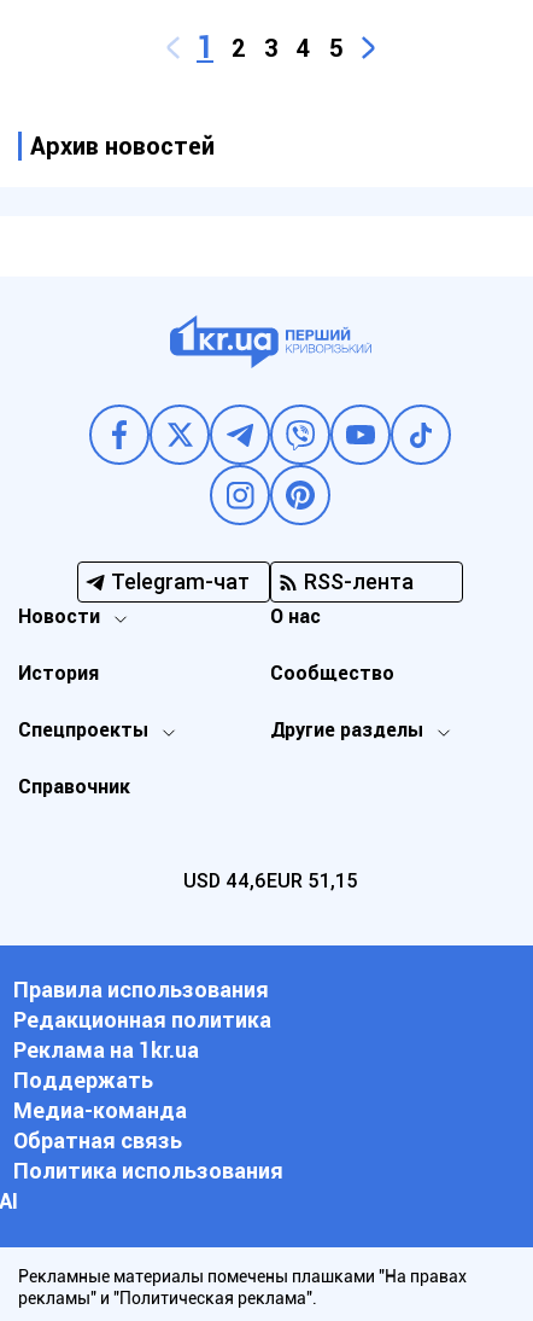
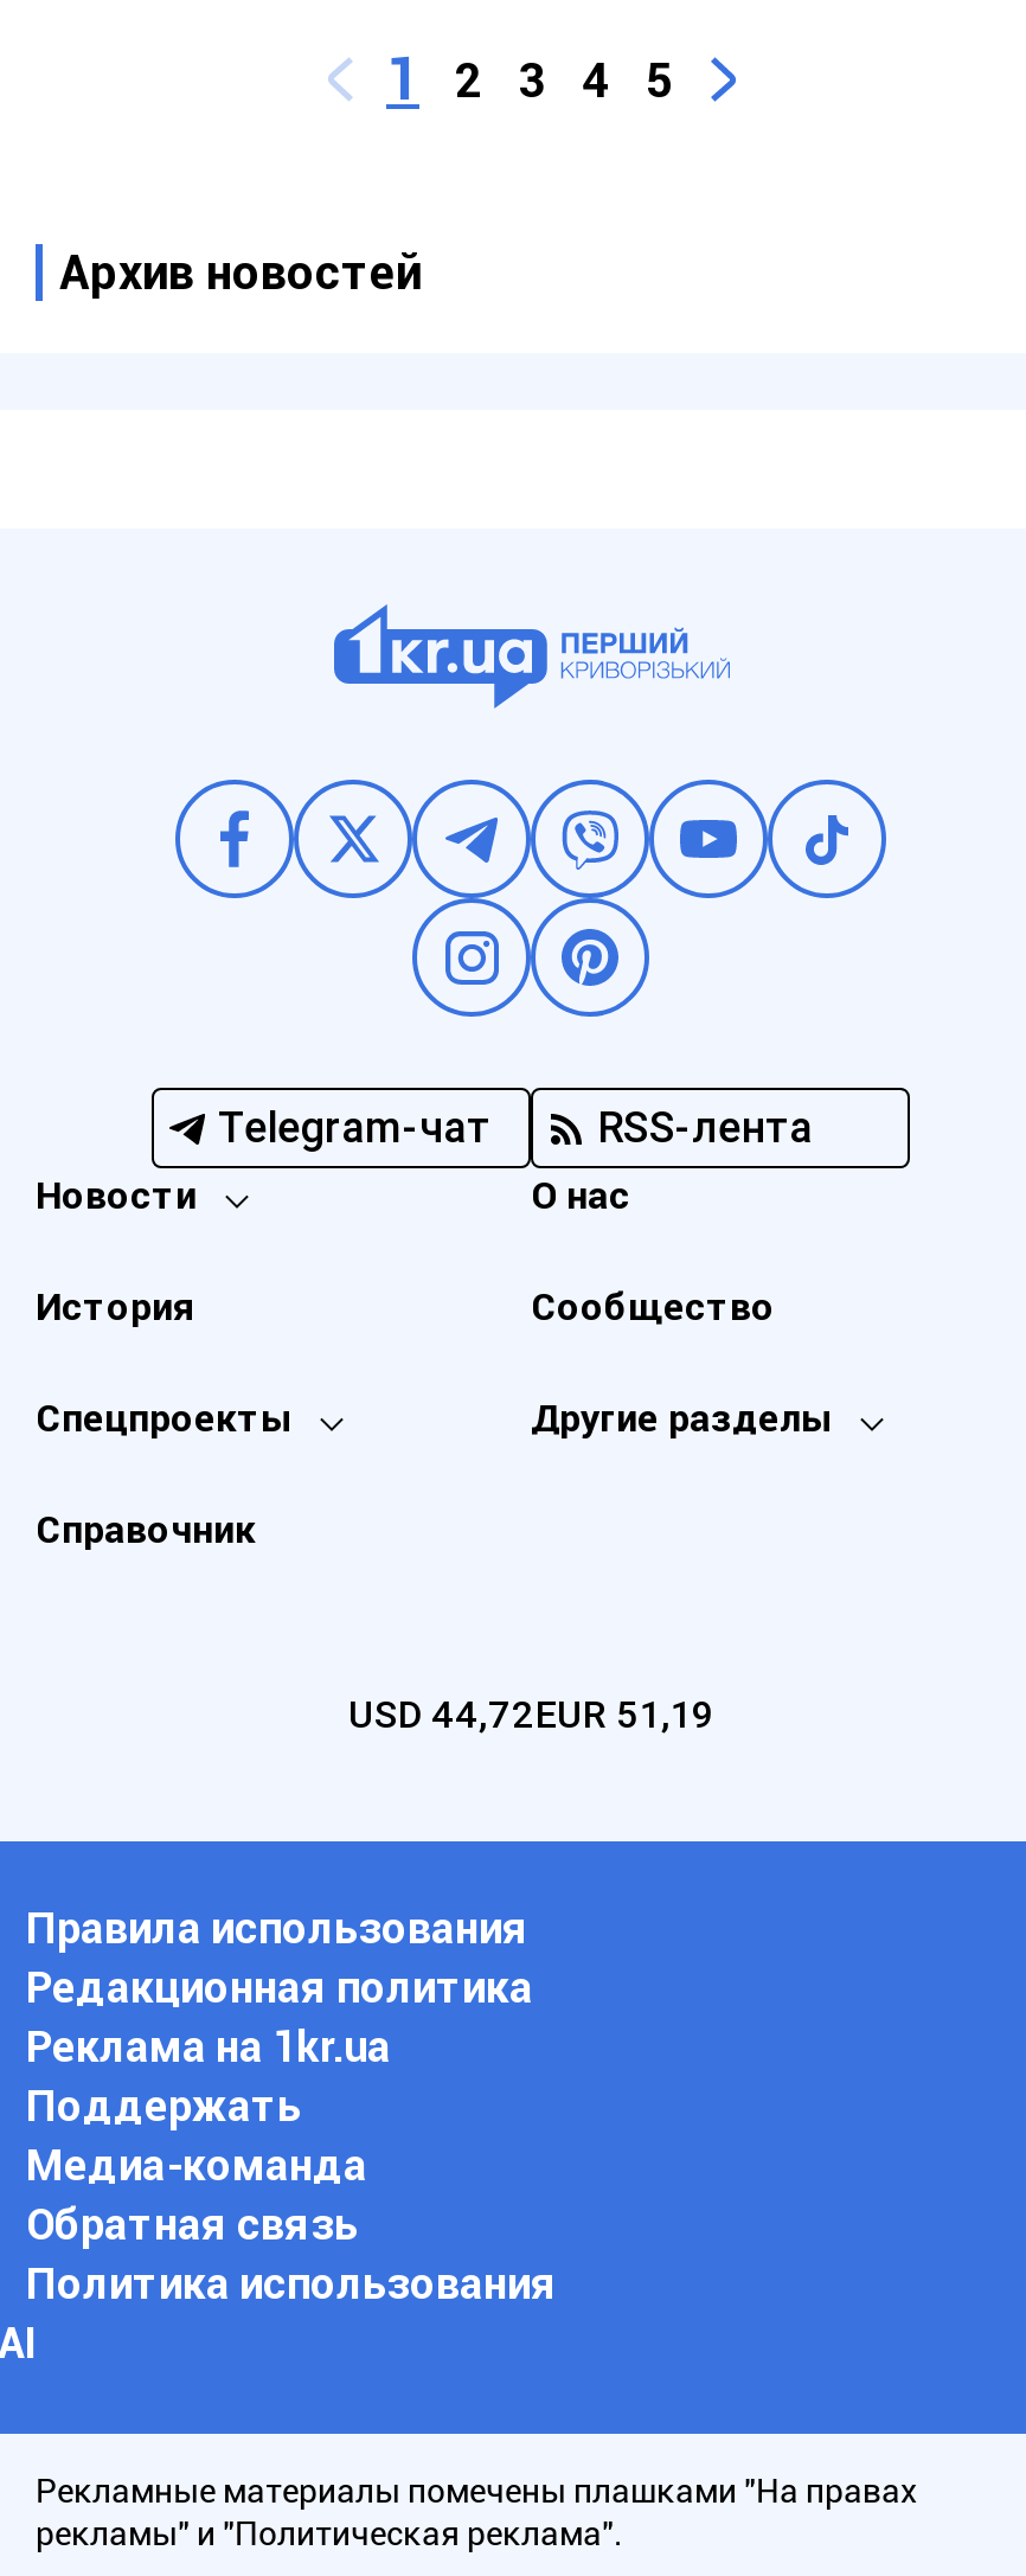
[183,869,358,892] USD 44,6EUR 51,15 -> [348,1692,713,1737] USD 44,72EUR 51,19

